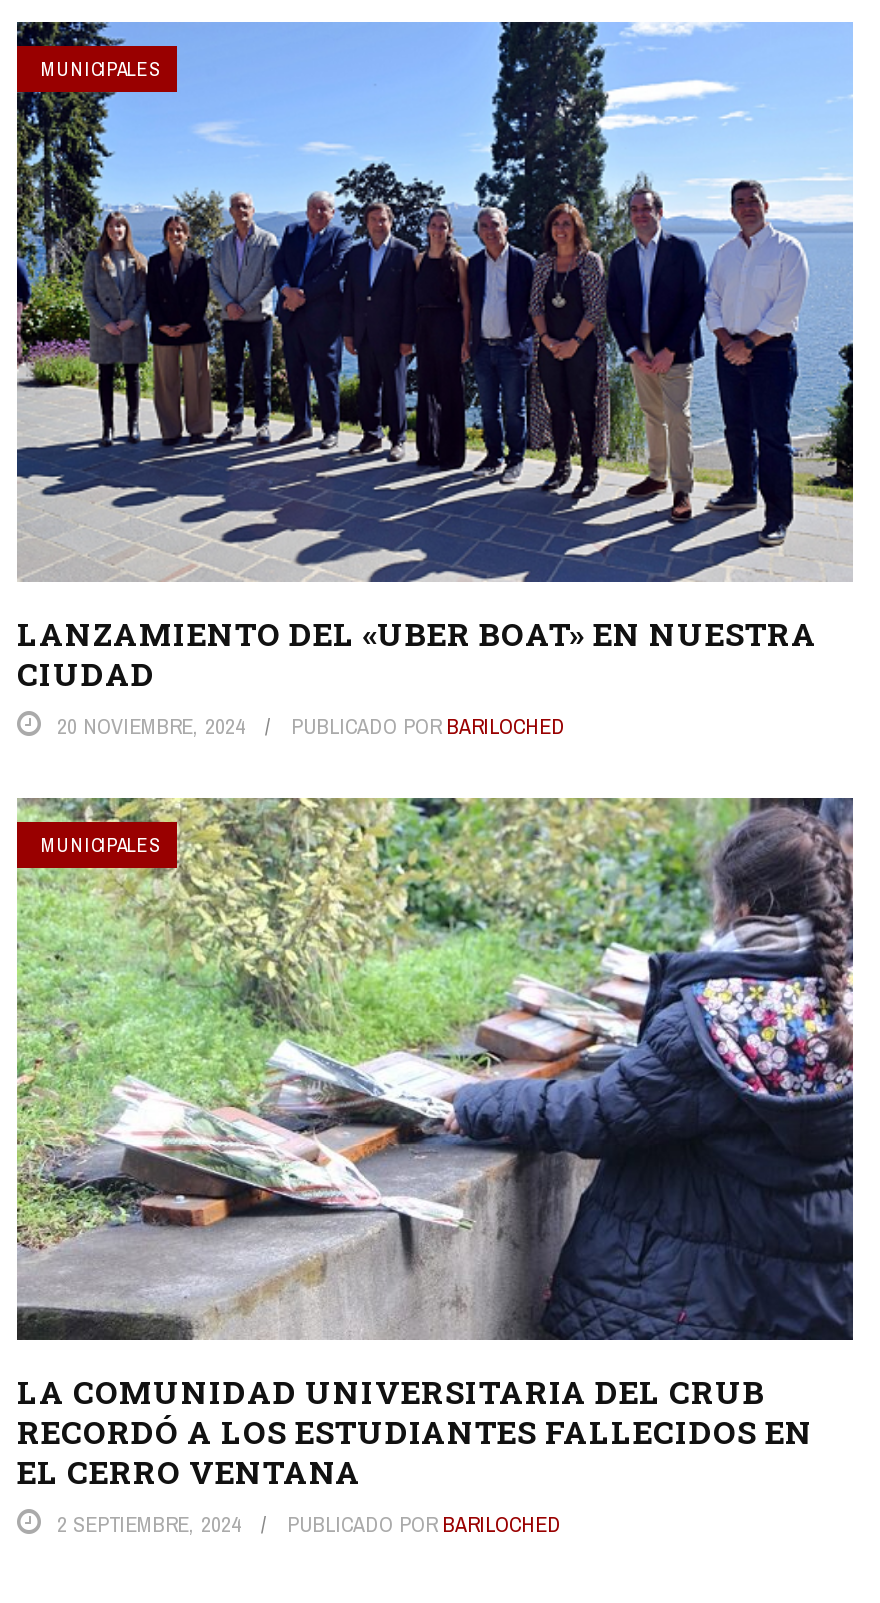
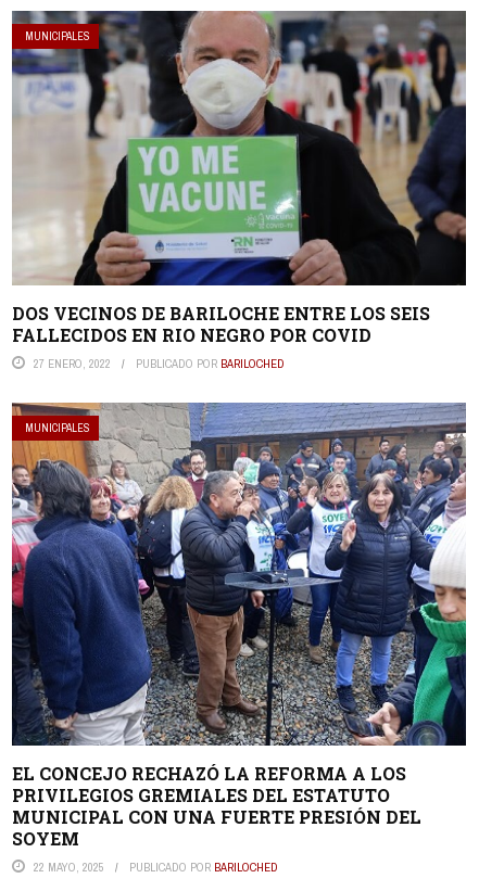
[17,21,855,739] [image] | LANZAMIENTO DEL «UBER BOAT» EN NUESTRA | CIUDAD | 20 NOVIEMBRE, 2024 -> [11,10,467,371] [image] | DOS VECINOS DE BARILOCHE ENTRE LOS SEIS | FALLECIDOS EN RIO NEGRO POR COVID | 27 ENERO, 2022
moved [41,711,565,857] -> [25,356,285,435]: PUBLICADO POR BARILOCHED | MUNICIPALES
[15,797,853,1539] [image] | LA COMUNIDAD UNIVERSITARIA DEL CRUB | RECORDÓ A LOS ESTUDIANTES FALLECIDOS EN | EL CERRO VENTANA | 2 SEPTIEMBRE, 2024 -> [11,402,467,874] [image] | EL CONCEJO RECHAZÓ LA REFORMA A LOS | PRIVILEGIOS GREMIALES DEL ESTATUTO | MUNICIPAL CON UNA FUERTE PRESIÓN DEL | SOYEM | 22 MAYO, 2025

